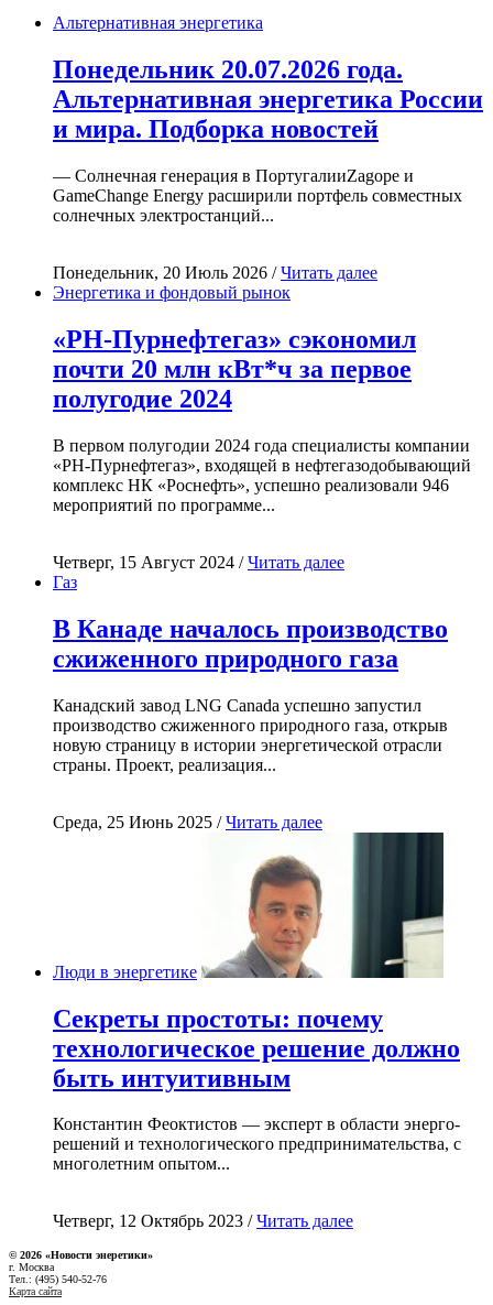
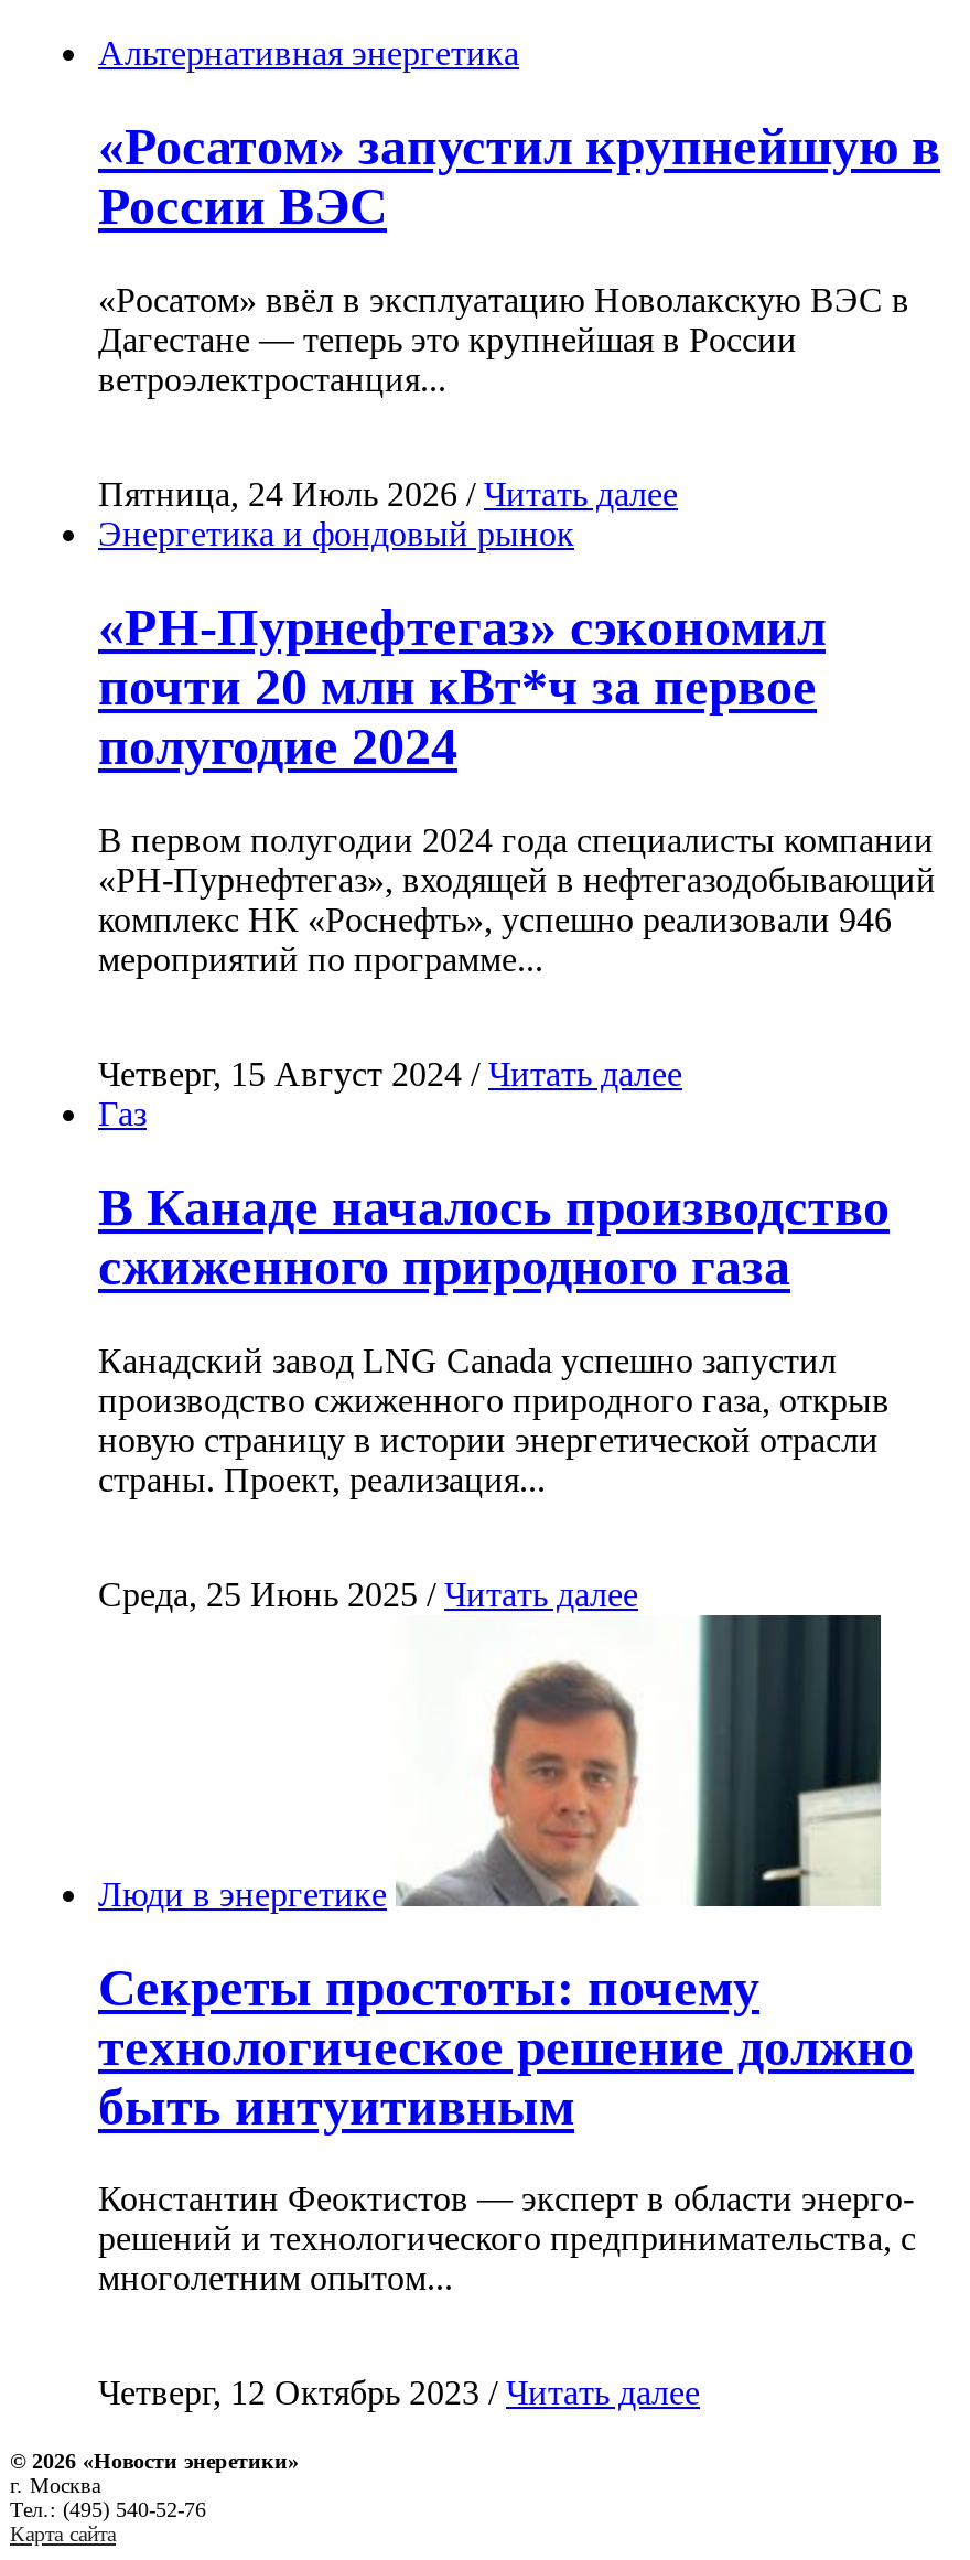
[53,55,483,143] Понедельник 20.07.2026 года. | Альтернативная энергетика России | и мира. Подборка новостей -> [98,118,940,235] «Росатом» запустил крупнейшую в | России ВЭС
[53,166,462,225] — Солнечная генерация в ПортугалииZagope и | GameChange Energy расширили портфель совместных | солнечных электростанций... -> [98,281,909,398] «Росатом» ввёл в эксплуатацию Новолакскую ВЭС в | Дагестане — теперь это крупнейшая в России | ветроэлектростанция...
[53,263,377,282] Понедельник, 20 Июль 2026 / Читать далее -> [98,475,678,513] Пятница, 24 Июль 2026 / Читать далее

